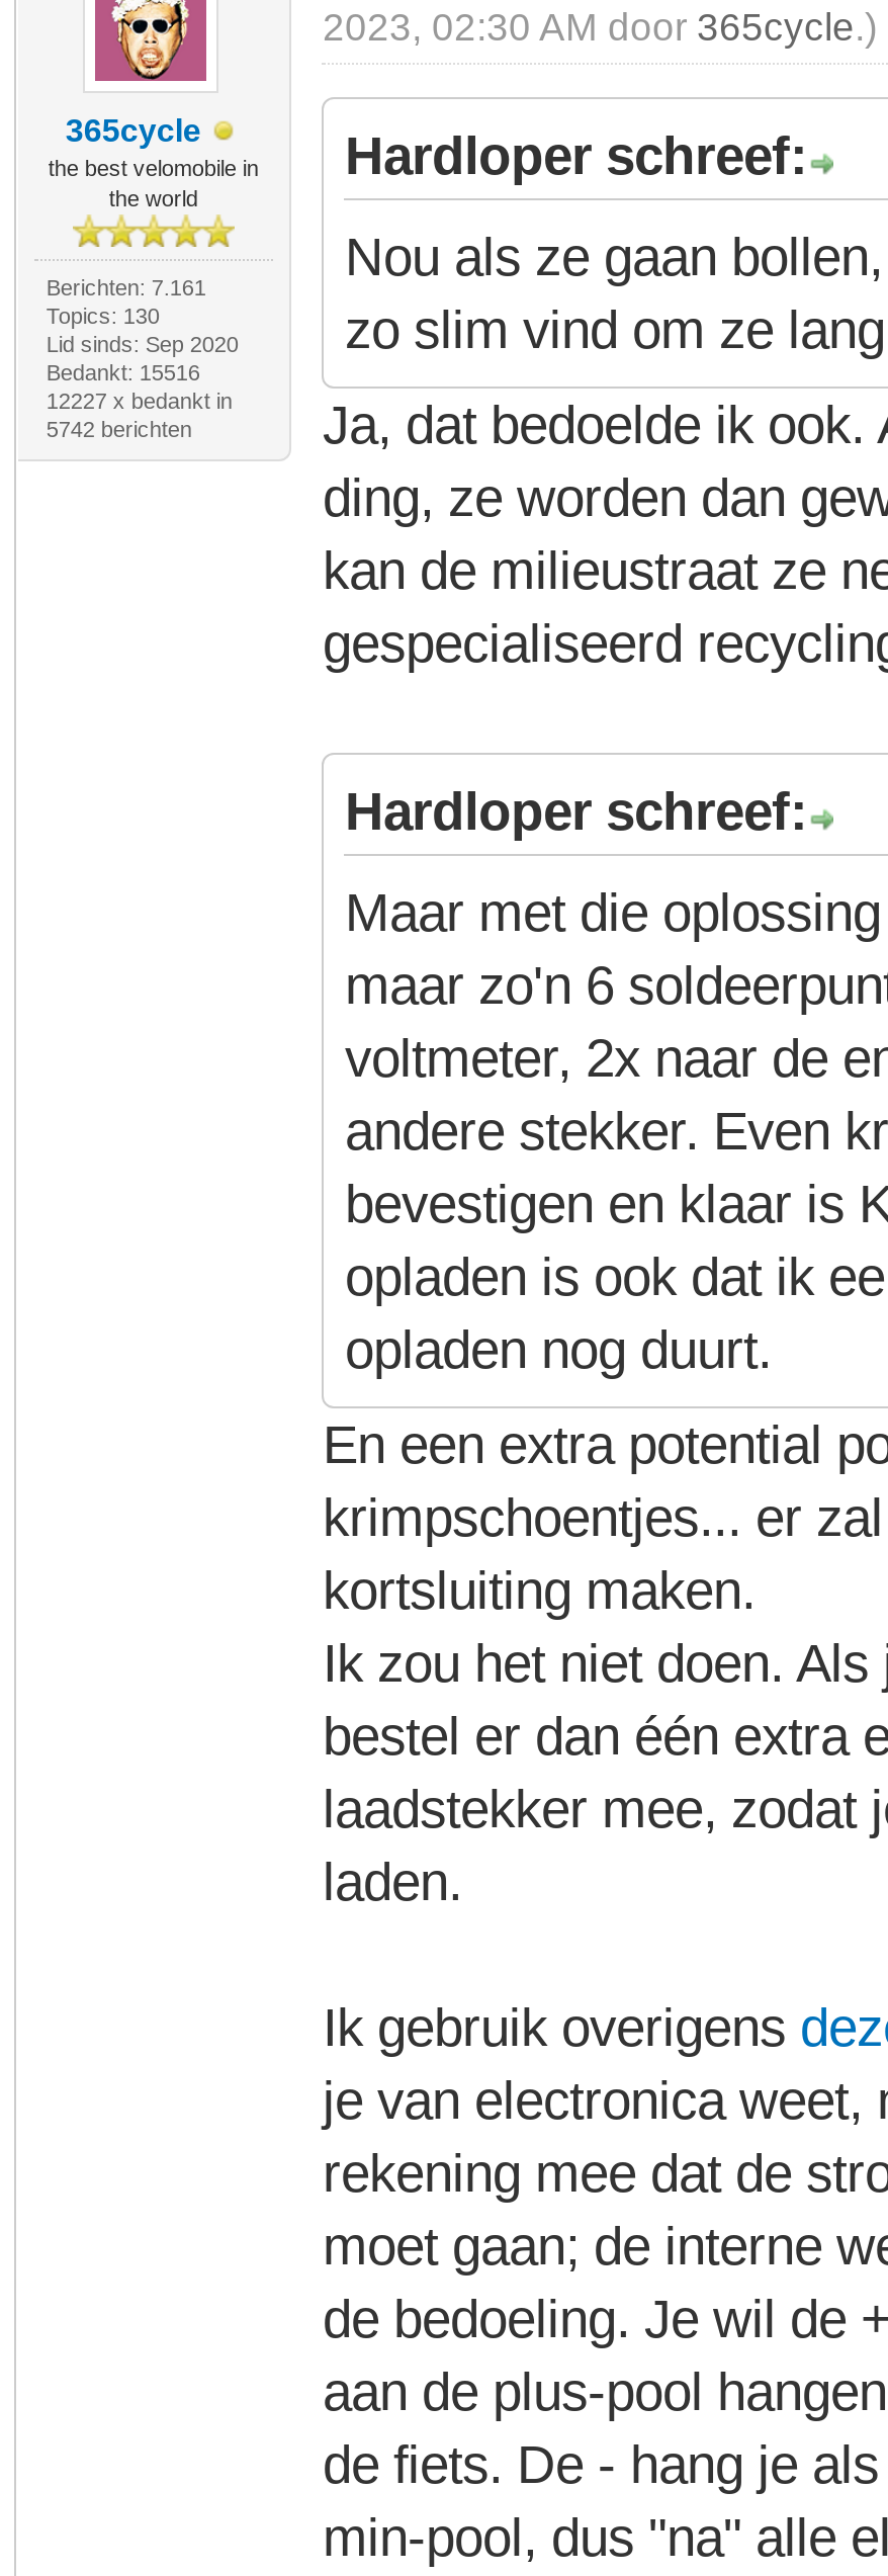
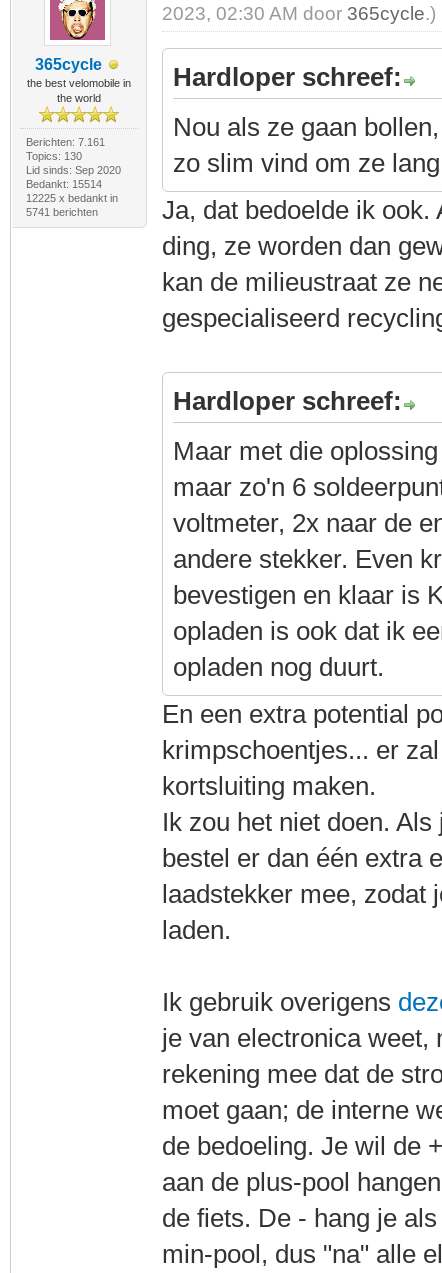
[46,360,200,384] Bedankt: 15516 -> [26,178,102,190] Bedankt: 15514
[46,389,232,413] 12227 x bedankt in -> [26,192,118,204] 12225 x bedankt in
[46,417,192,441] 5742 berichten -> [26,206,98,218] 5741 berichten

